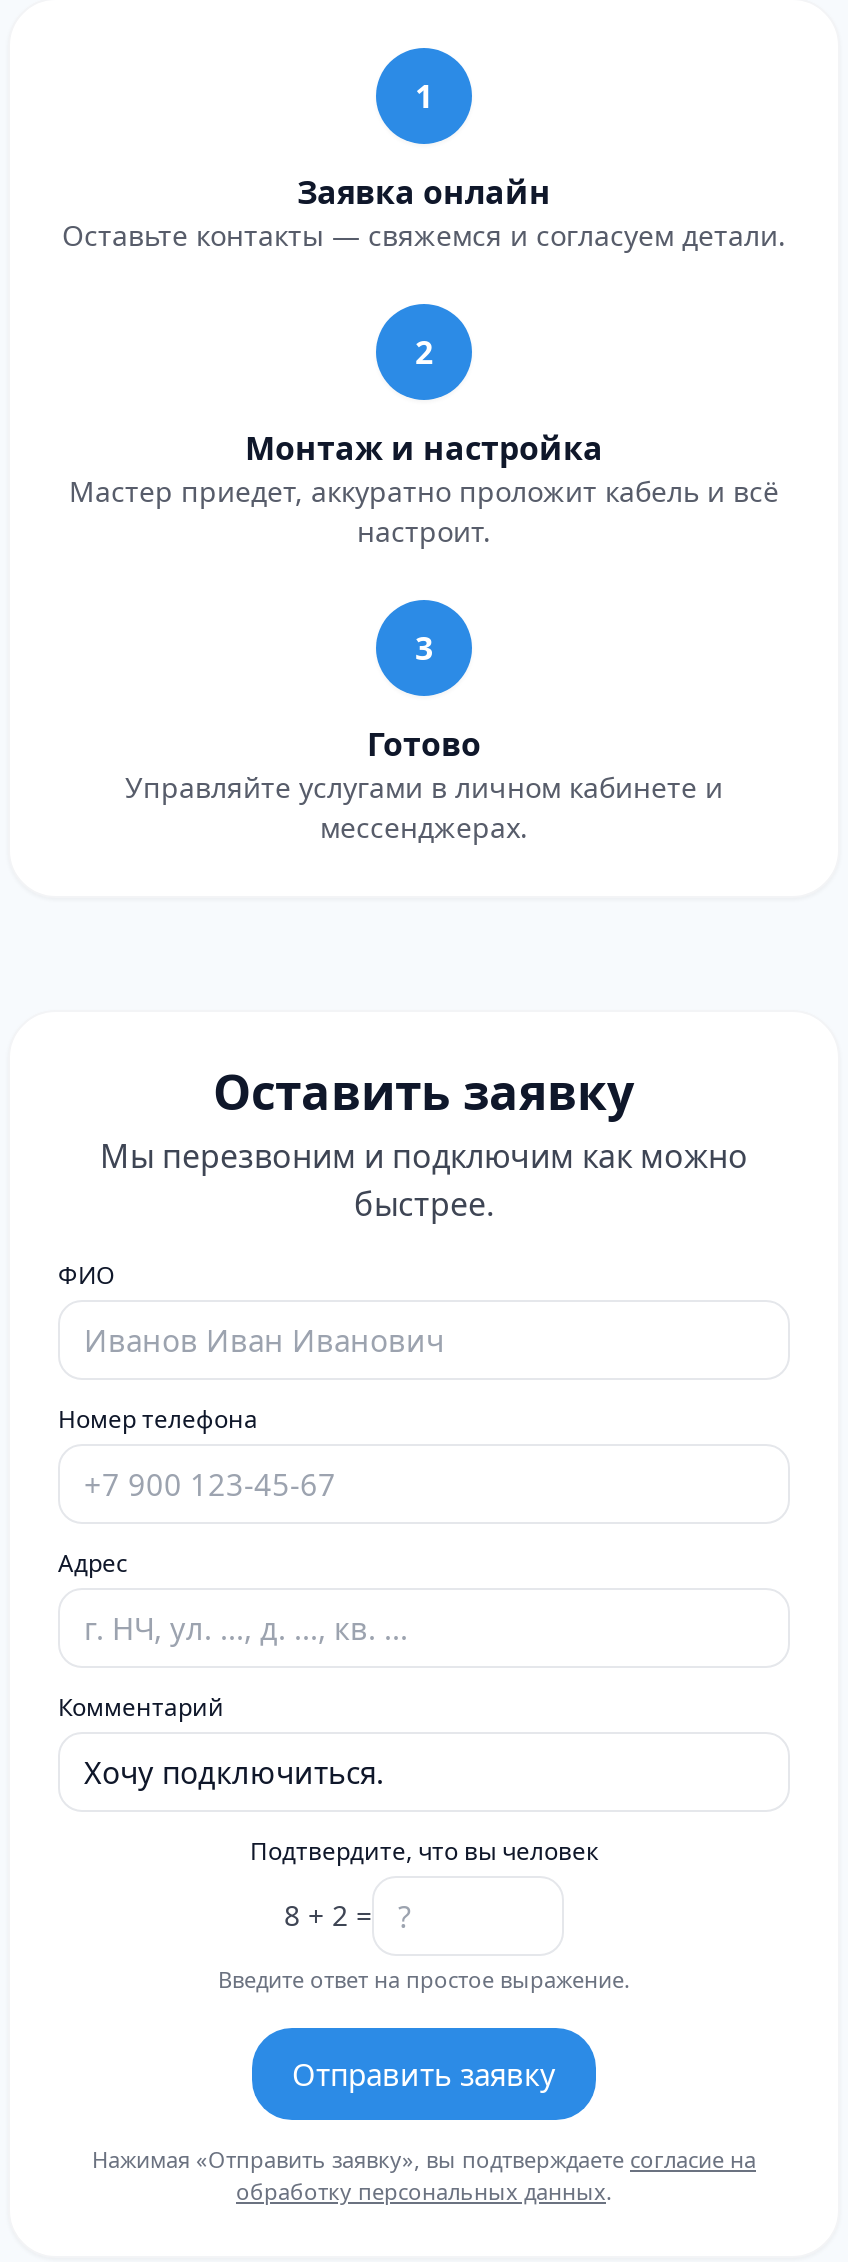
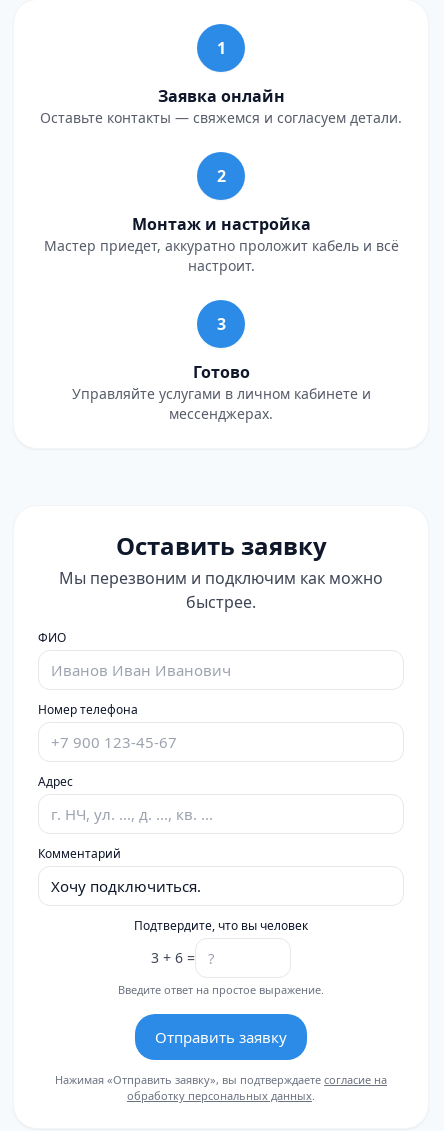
[284,1896,372,1934] 8 + 2 = -> [151,948,195,967] 3 + 6 =

